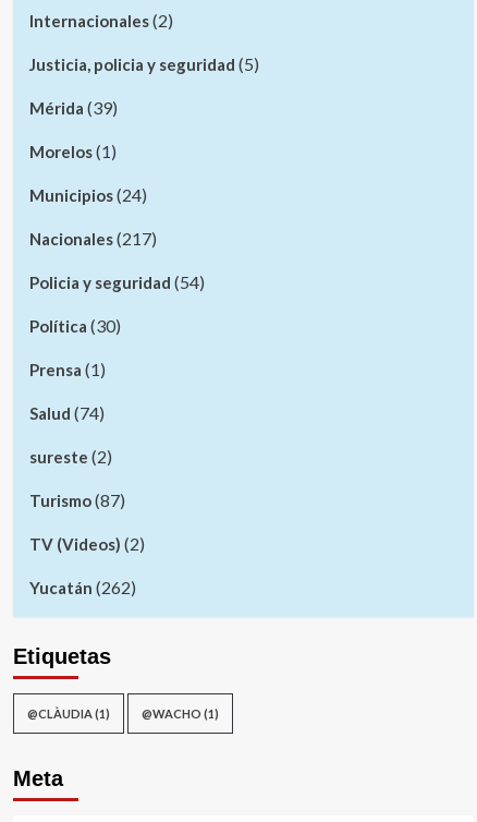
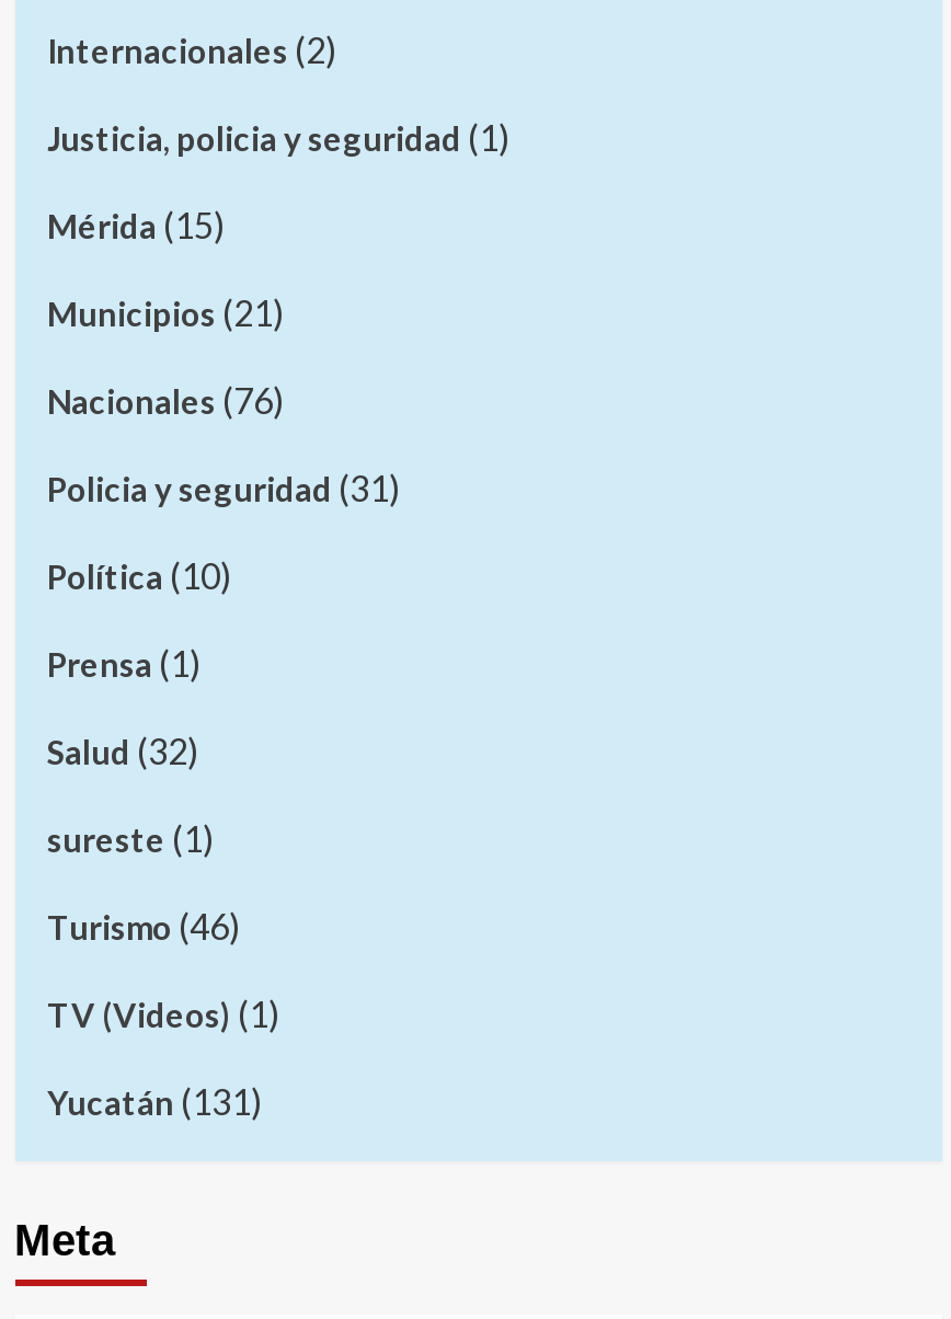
[29,54,259,336] Justicia, policia y seguridad (5) | Mérida (39) | Morelos (1) | Municipios (24) | Nacionales (217) | Policia y seguridad (54) | Política (30) -> [47,117,509,597] Justicia, policia y seguridad (1) | Mérida (15) | Municipios (21) | Nacionales (76) | Policia y seguridad (31) | Política (10)
[13,403,218,721] Salud (74) | sureste (2) | Turismo (87) | TV (Videos) (2) | Yucatán (262) | Etiquetas | @CLÀUDIA (1) | @WACHO (1) -> [47,730,279,1123] Salud (32) | sureste (1) | Turismo (46) | TV (Videos) (1) | Yucatán (131)

